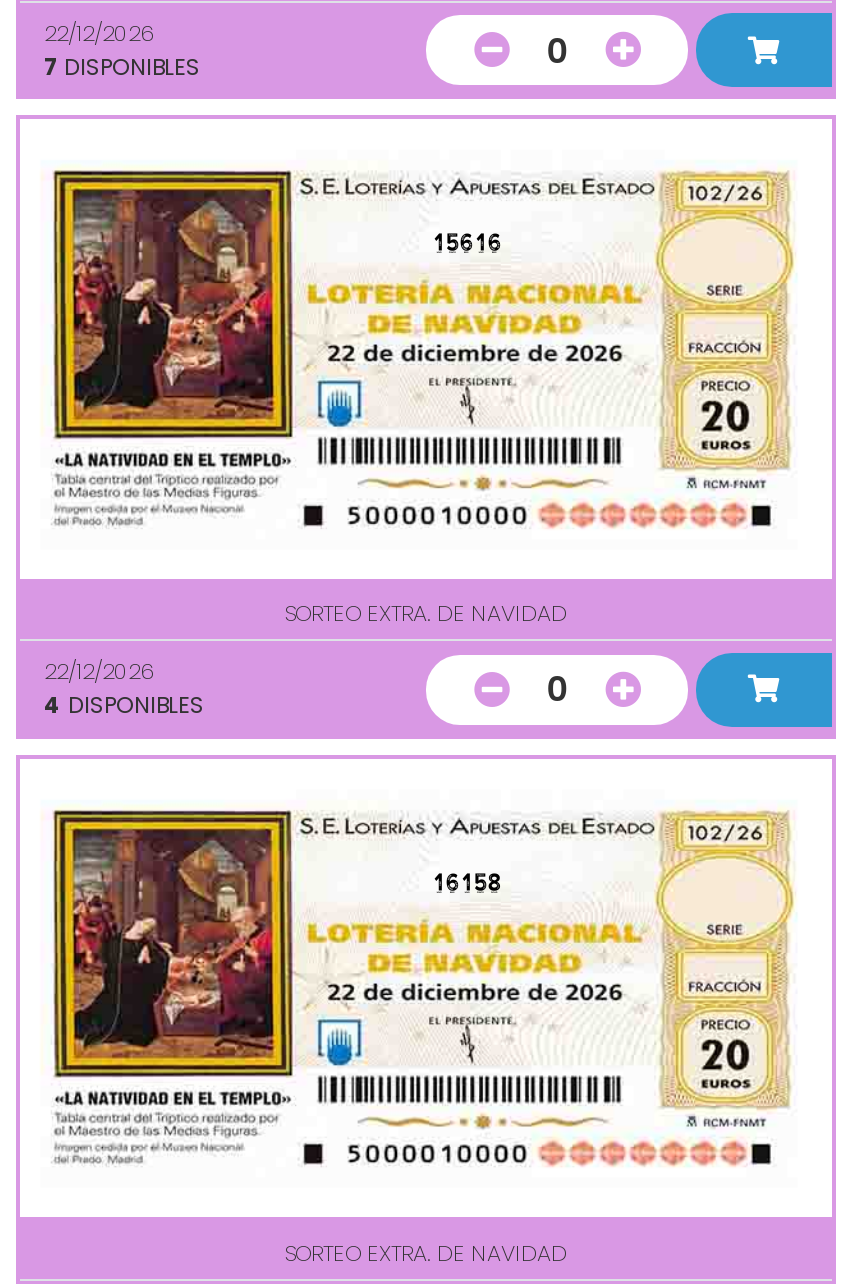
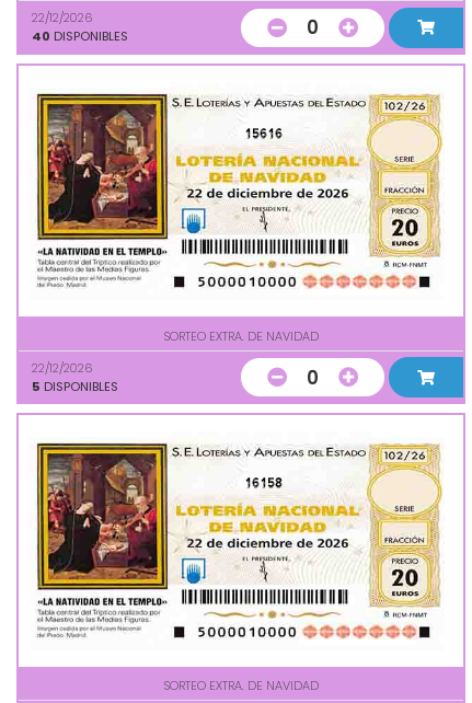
[44,50,200,82] 7 DISPONIBLES -> [32,28,128,45] 40 DISPONIBLES
[44,689,204,721] 4 DISPONIBLES -> [32,377,118,395] 5 DISPONIBLES

